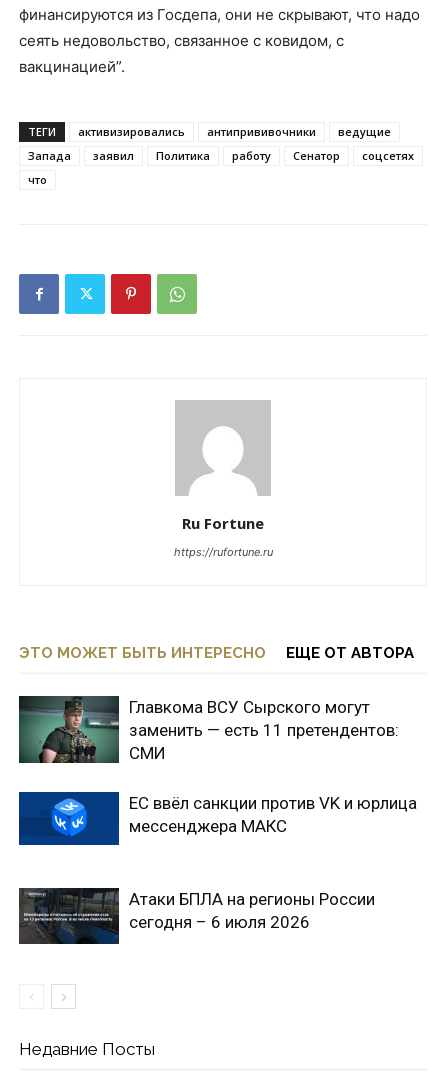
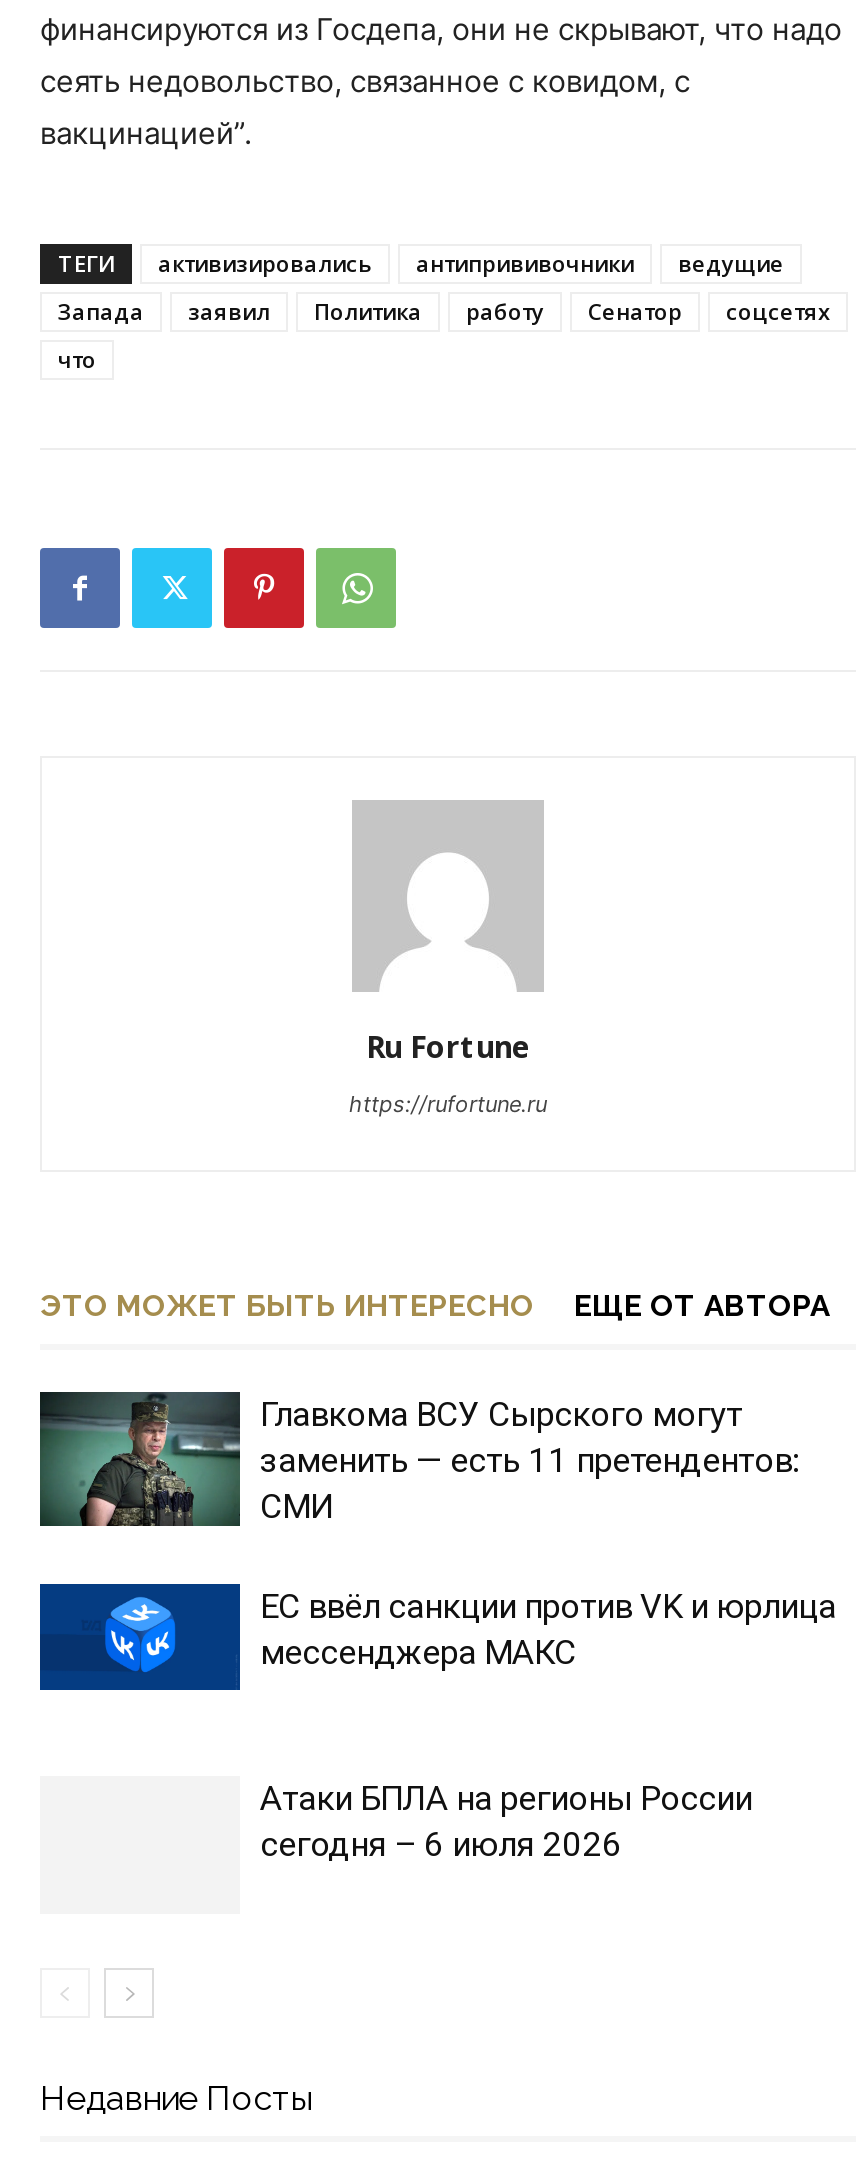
[18,887,120,945] [image] -> none

